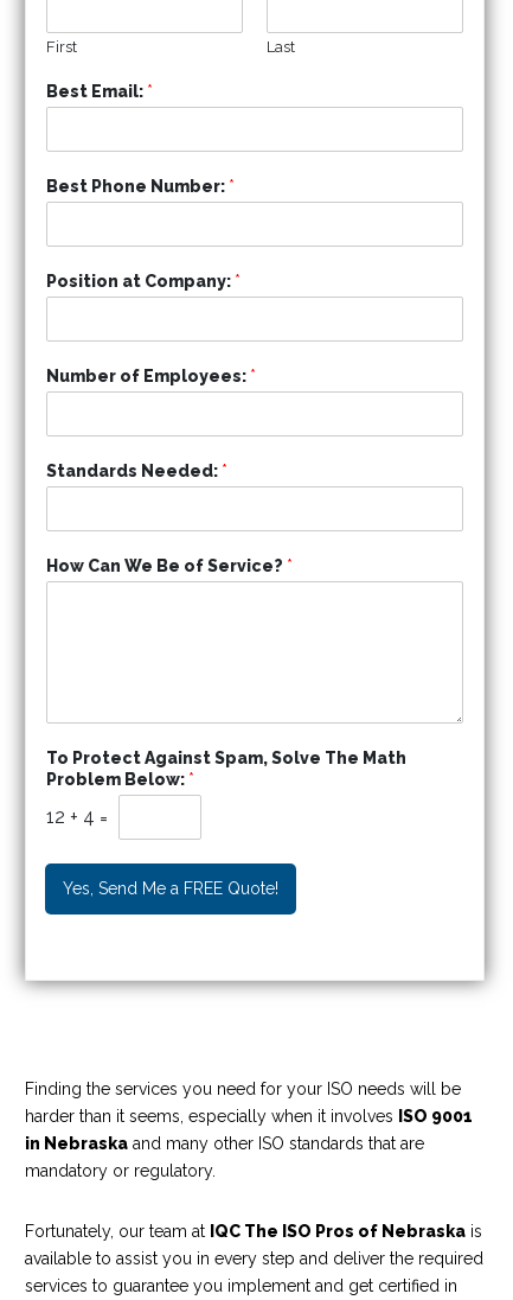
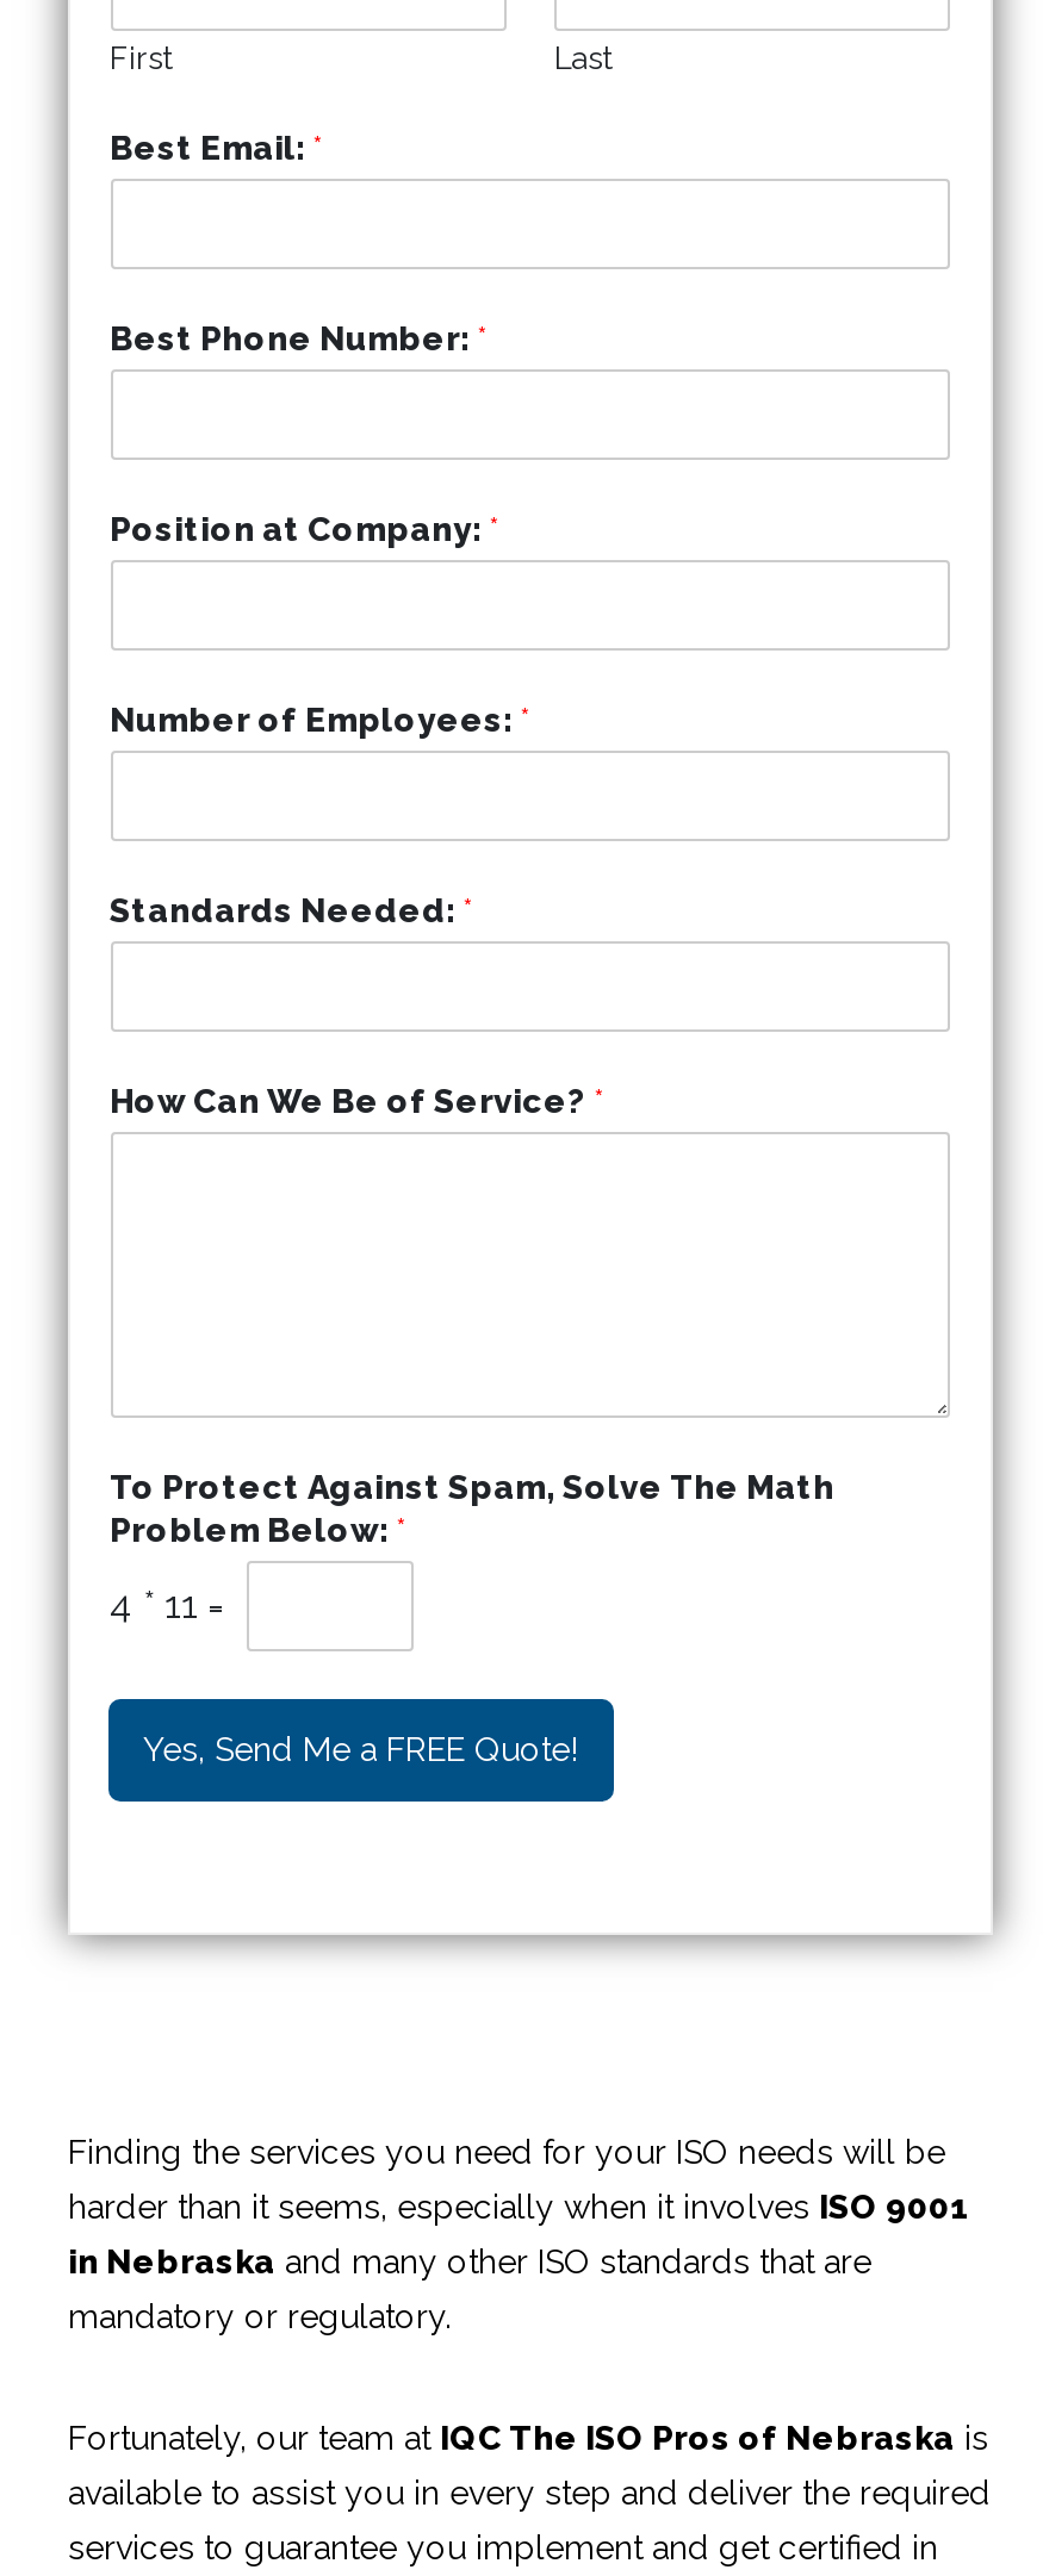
[46,806,107,829] 12 + 4 = -> [110,1583,224,1629] 4 * 11 =

